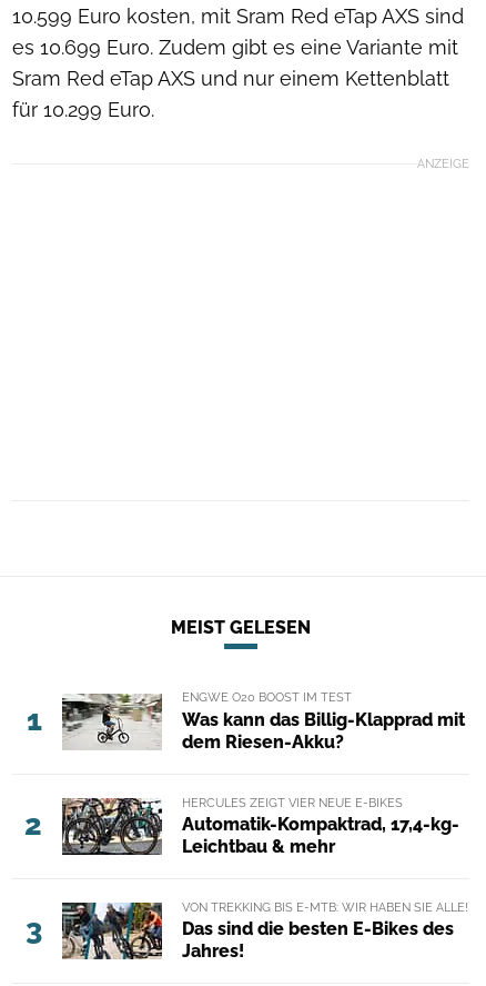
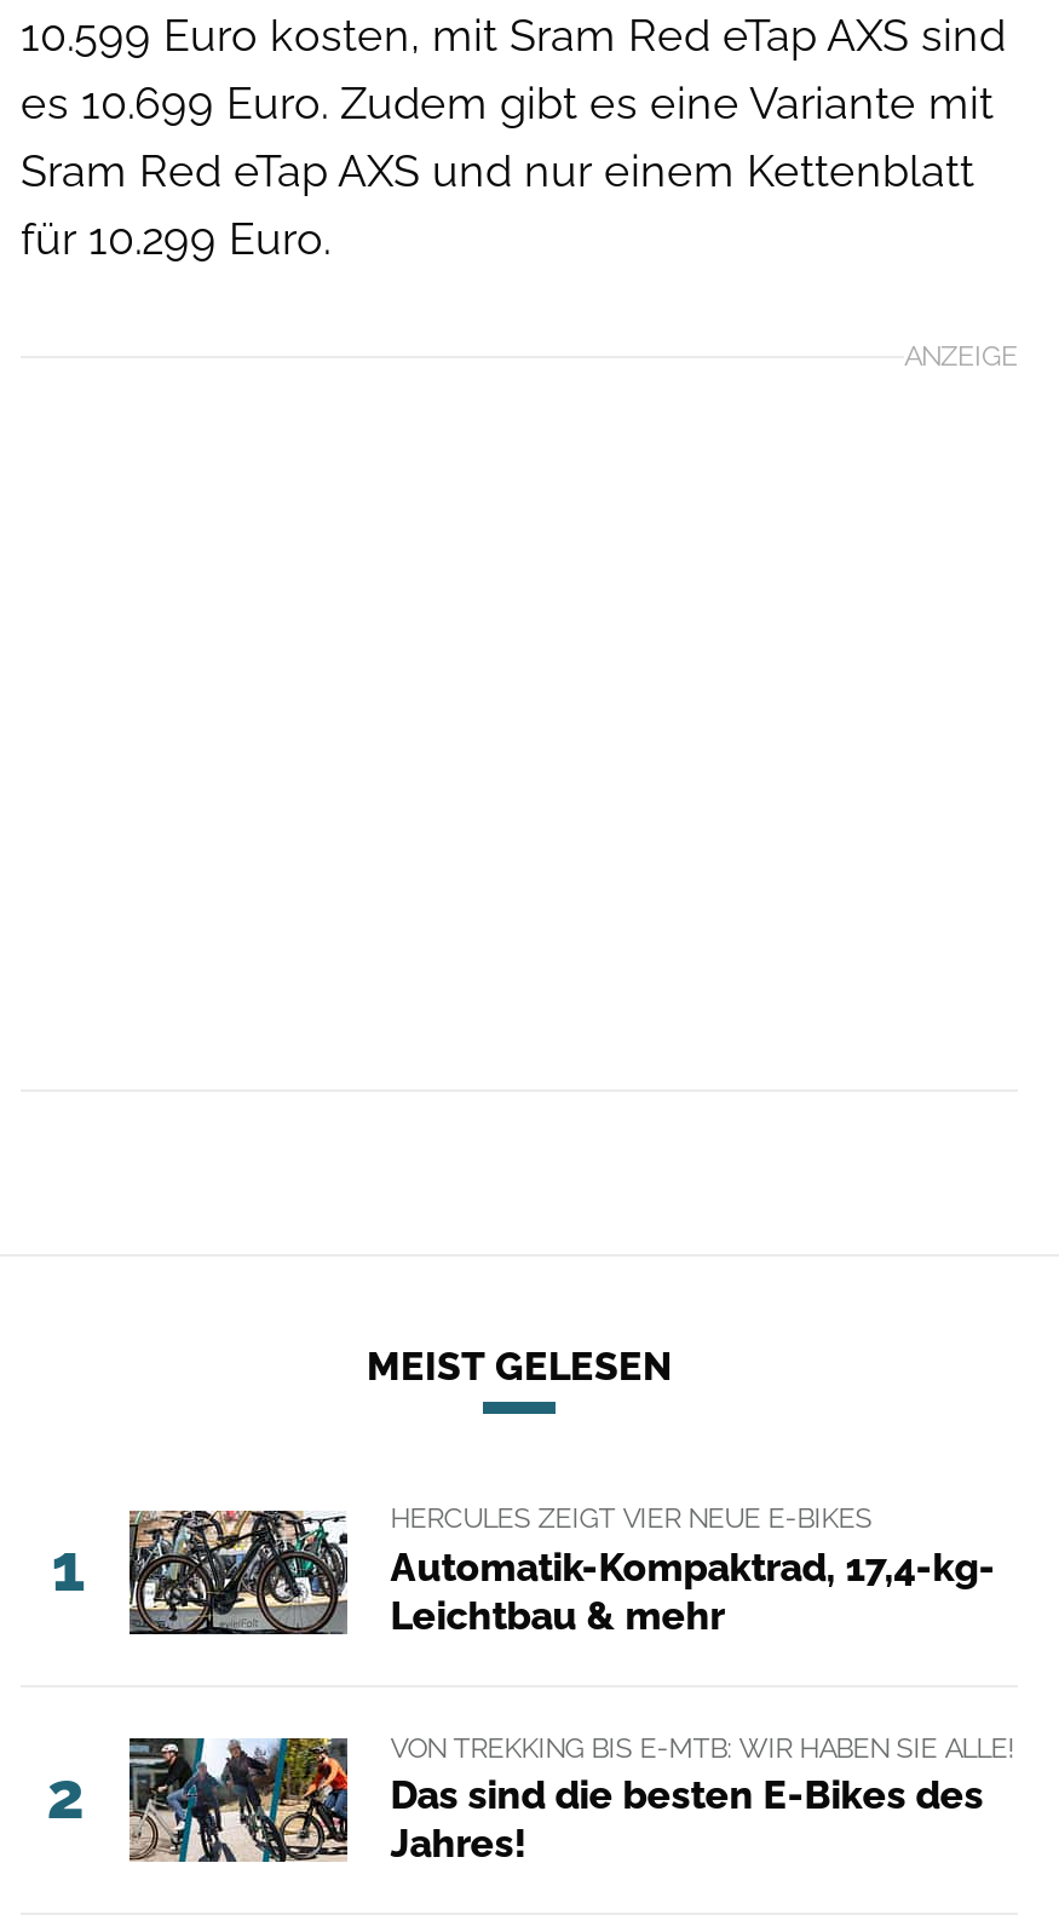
[24,689,465,842] [image] | ENGWE O20 BOOST IM TEST | Was kann das Billig-Klapprad mit | dem Riesen-Akku? | 2 -> none
[25,912,42,946] 3 -> [47,1758,85,1833] 2

